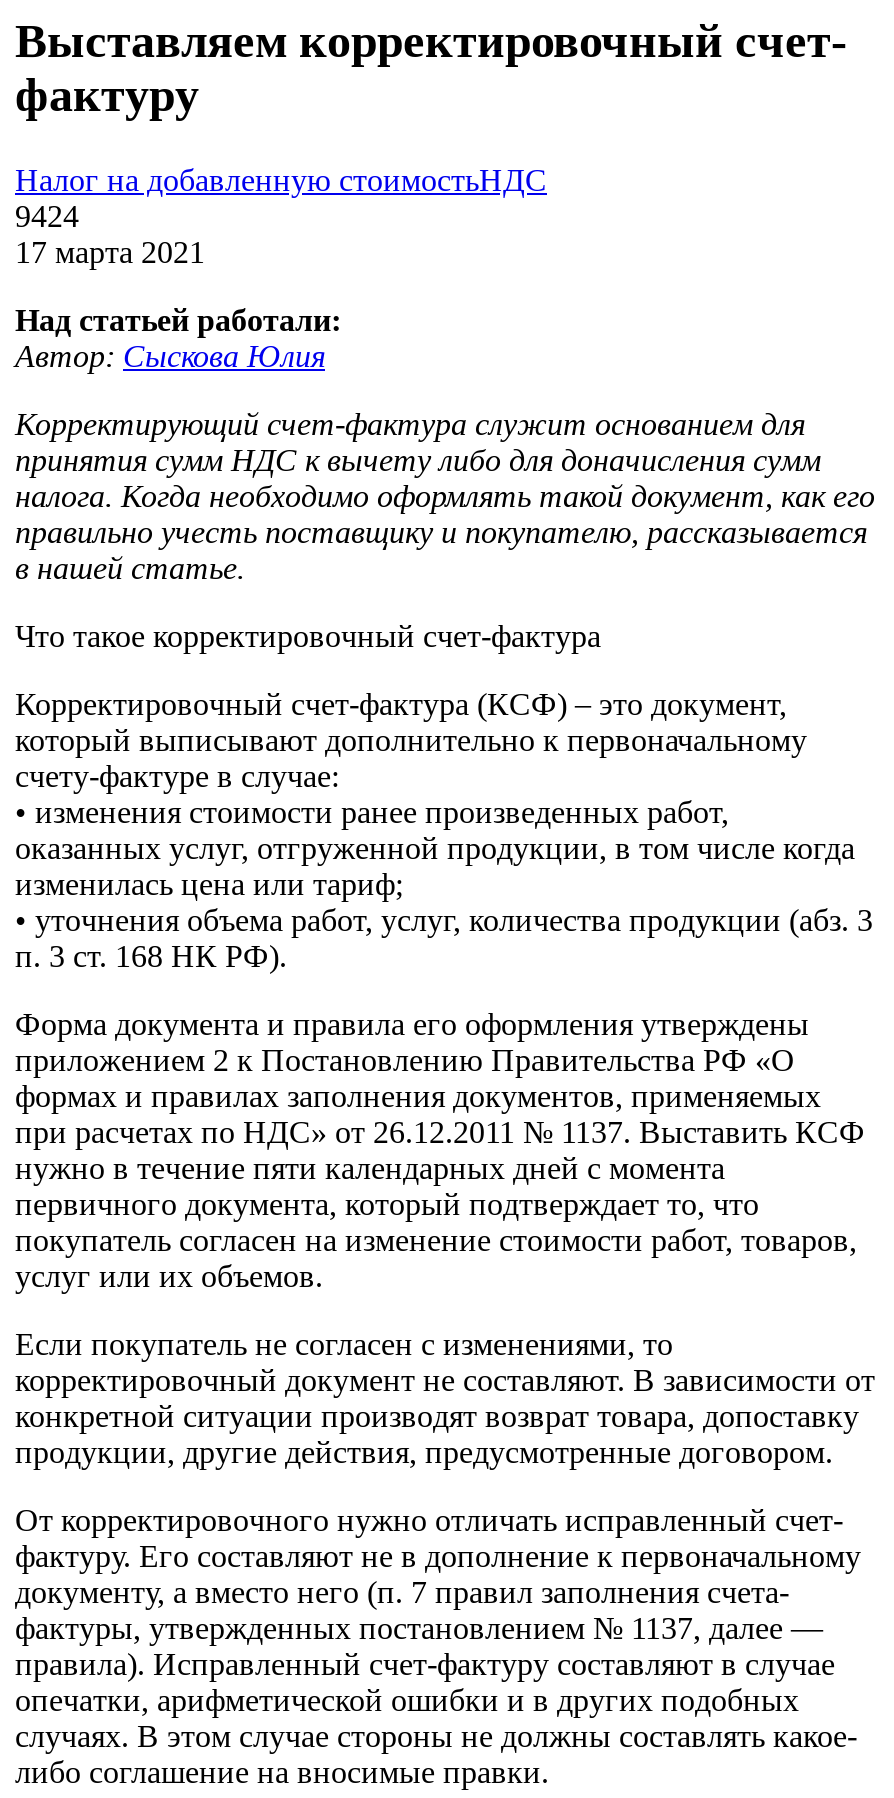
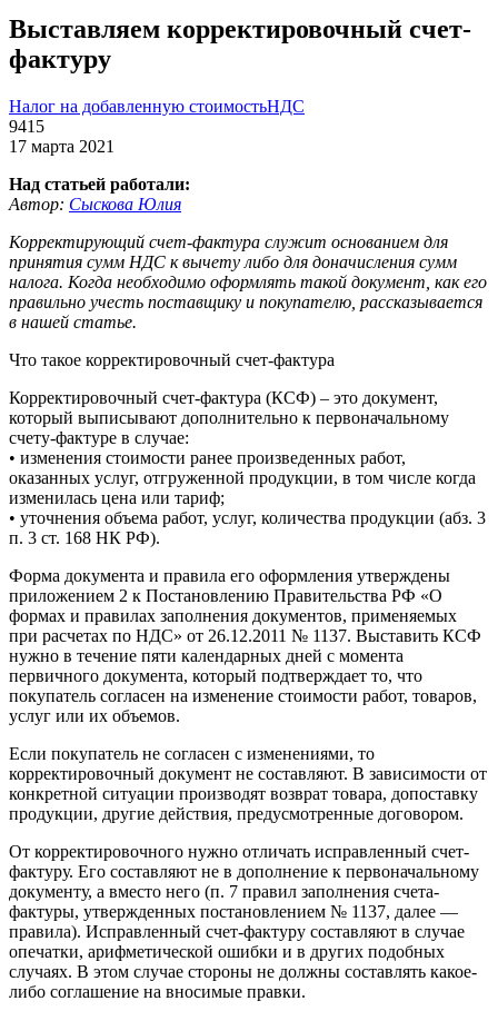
[15,199,79,233] 9424 -> [9,117,44,135] 9415

